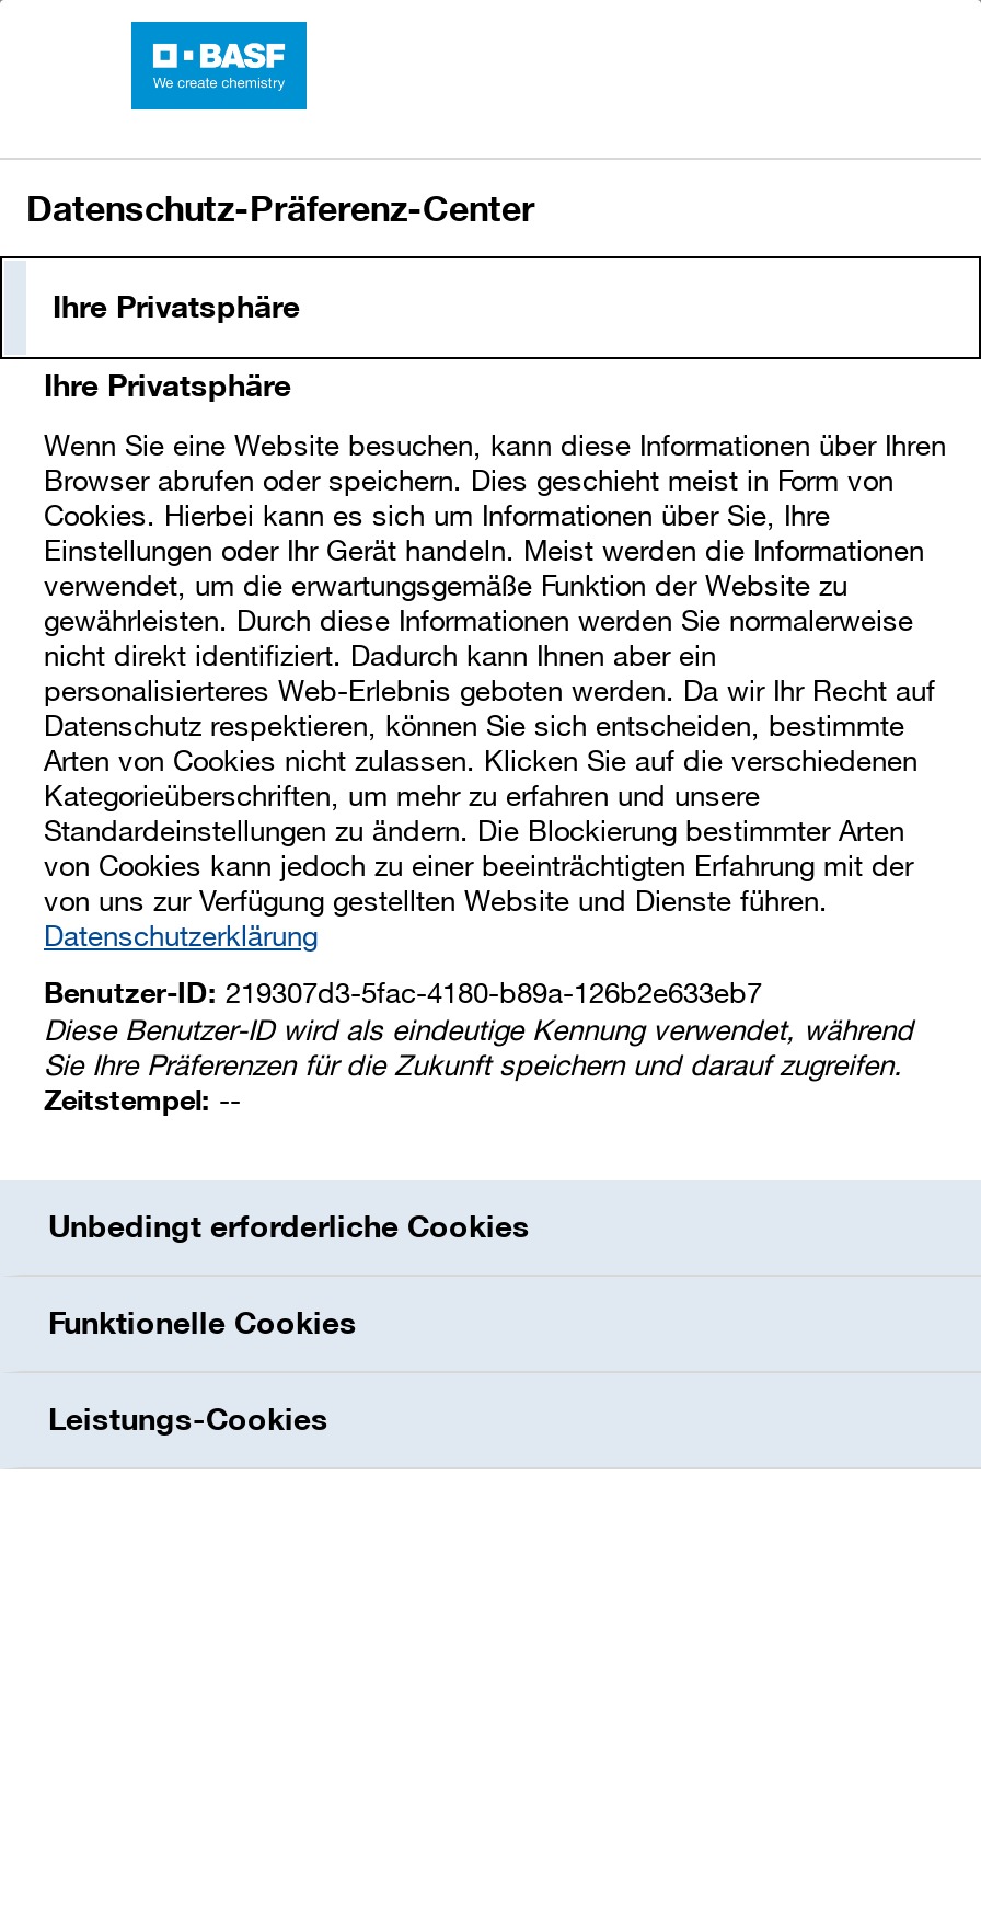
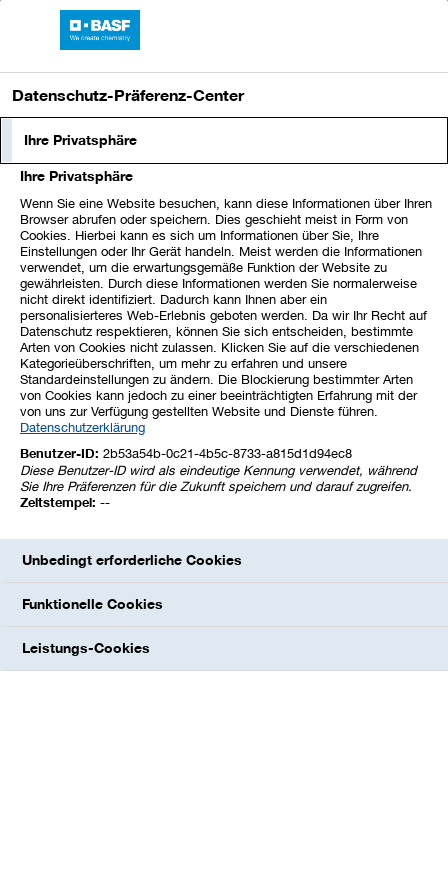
[44,975,762,1012] Benutzer-ID: 219307d3-5fac-4180-b89a-126b2e633eb7 -> [20,445,352,462] Benutzer-ID: 2b53a54b-0c21-4b5c-8733-a815d1d94ec8

